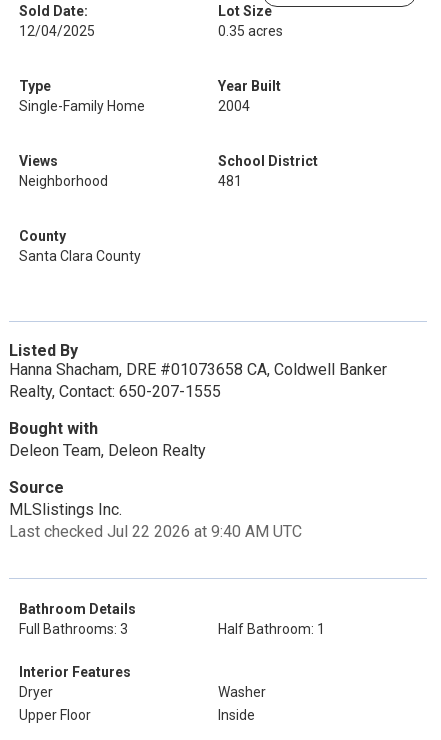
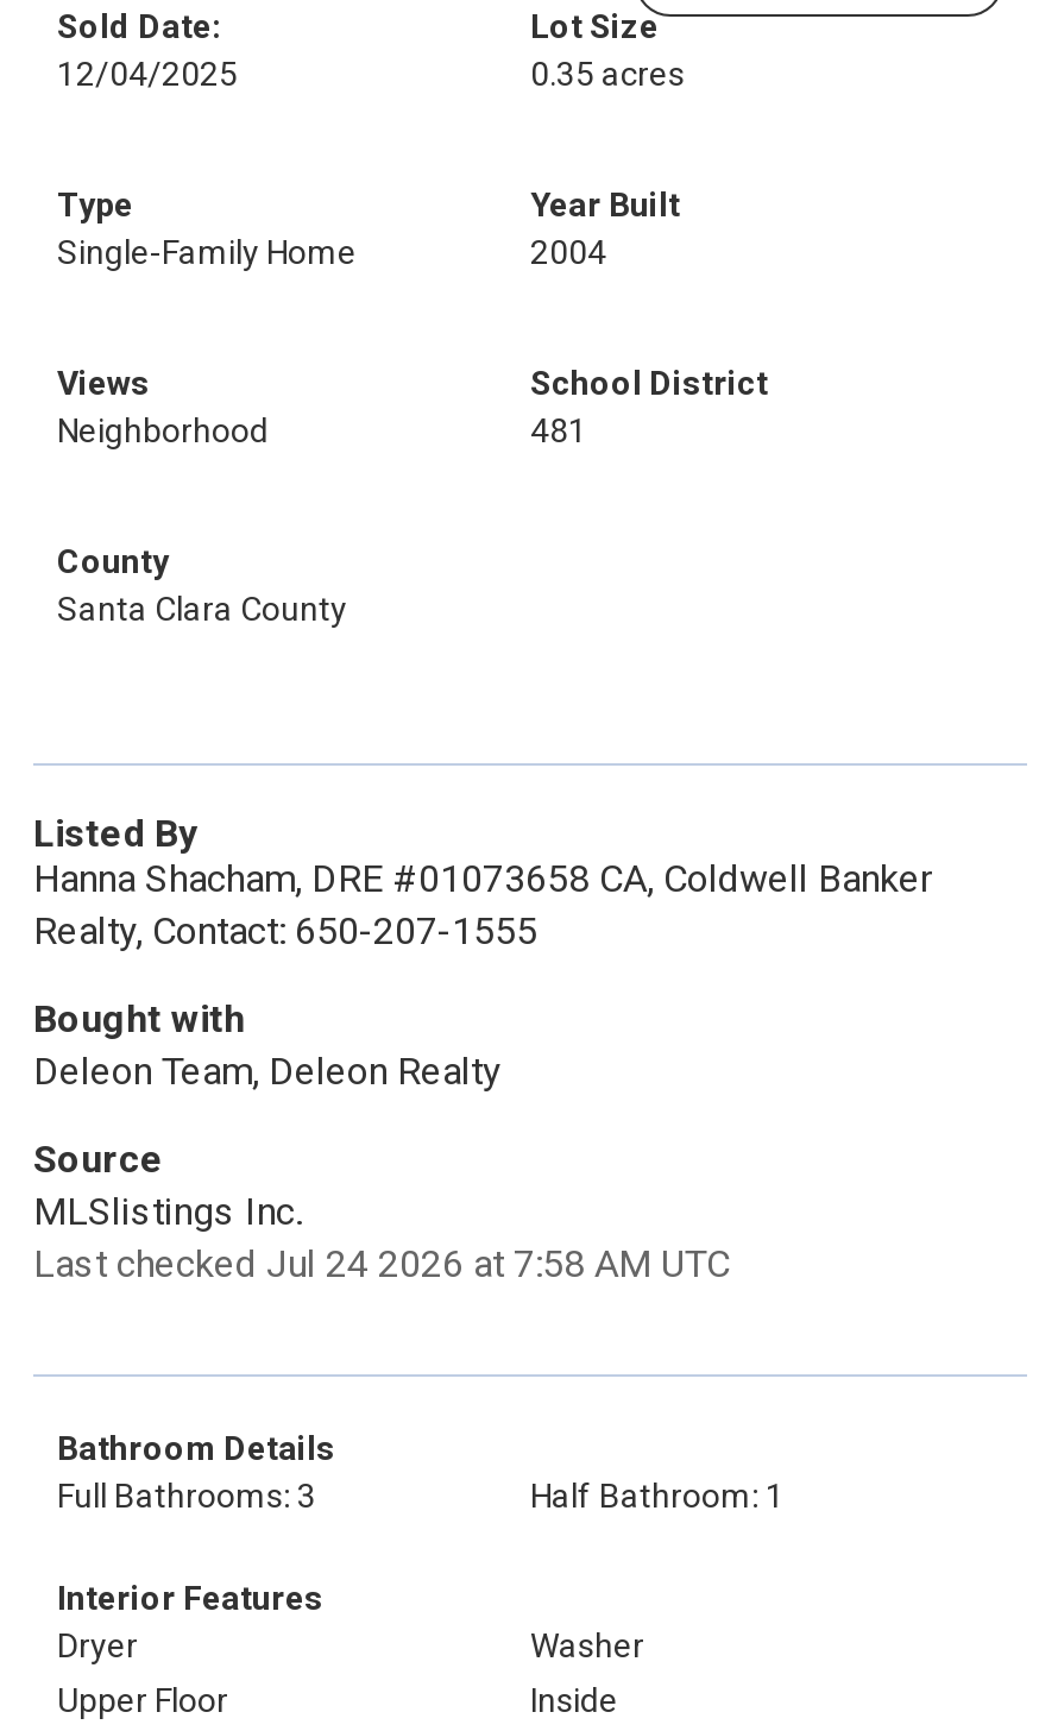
[9,522,302,541] Last checked Jul 22 2026 at 9:40 AM UTC -> [33,1241,730,1286] Last checked Jul 24 2026 at 7:58 AM UTC

